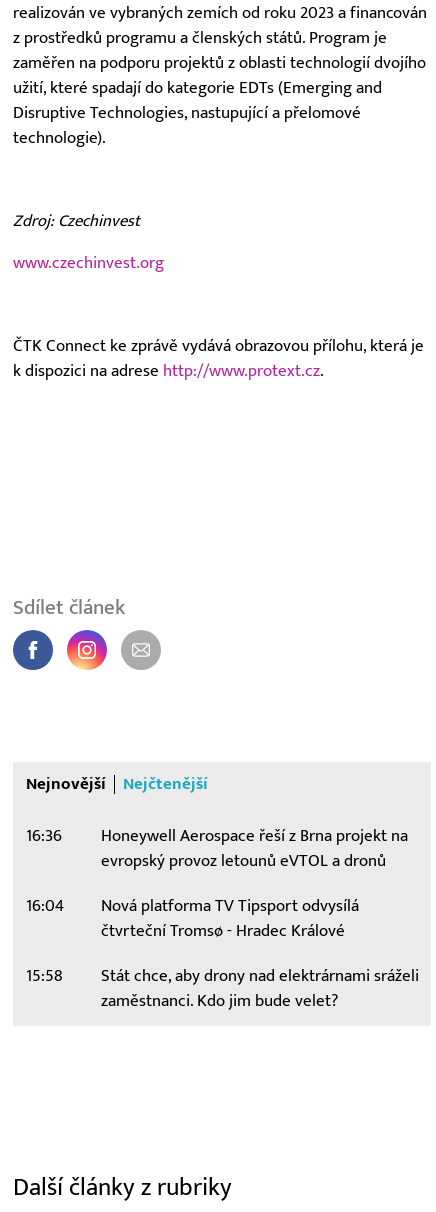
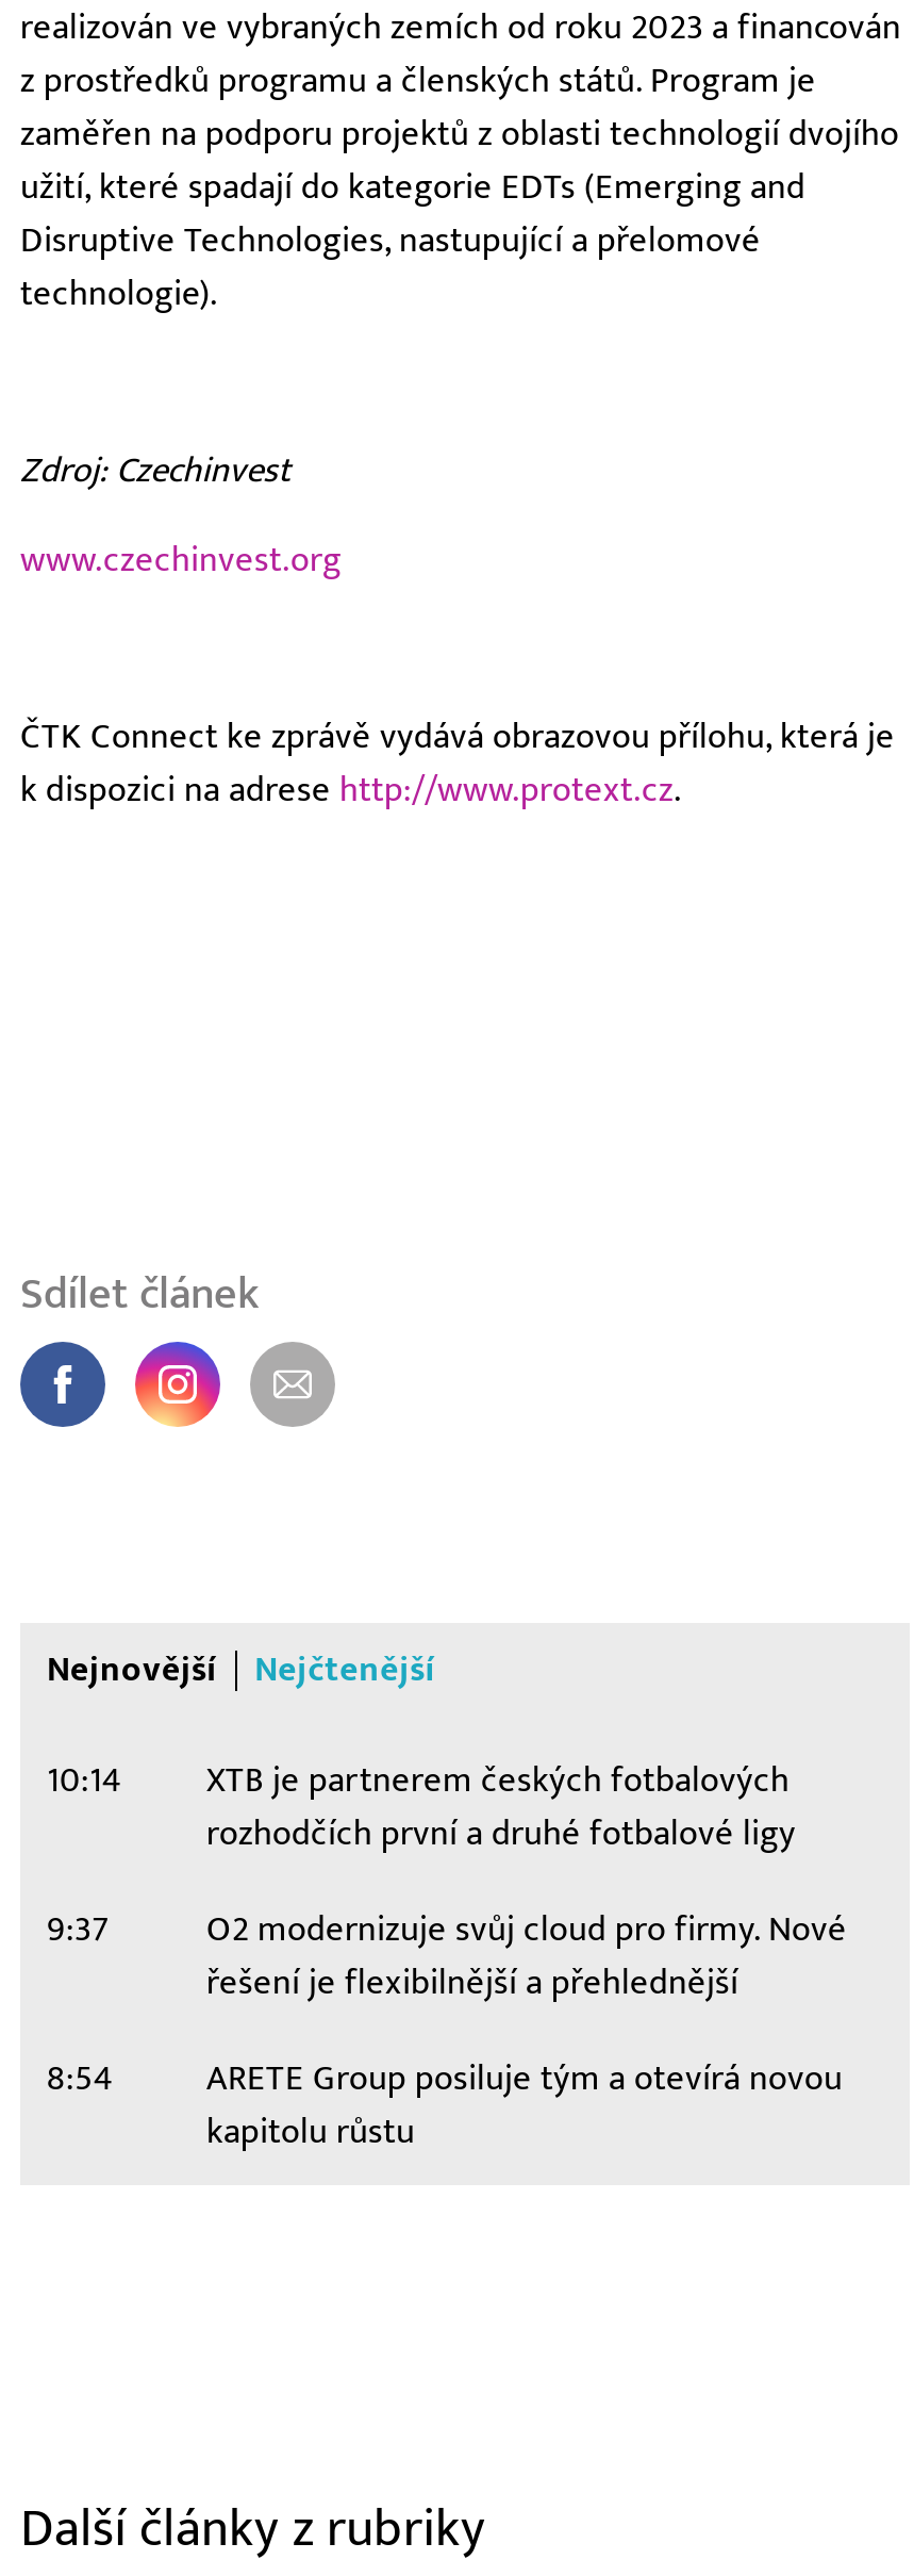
[25,825,407,870] 16:36 | Honeywell Aerospace řeší z Brna projekt na | evropský provoz letounů eVTOL a dronů -> [47,1758,796,1854] 10:14 | XTB je partnerem českých fotbalových | rozhodčích první a druhé fotbalové ligy
[25,895,358,940] 16:04 | Nová platforma TV Tipsport odvysílá | čtvrteční Tromsø - Hradec Králové -> [47,1907,847,2003] 9:37 | O2 modernizuje svůj cloud pro firmy. Nové | řešení je flexibilnější a přehlednější
[25,965,418,1010] 15:58 | Stát chce, aby drony nad elektrárnami sráželi | zaměstnanci. Kdo jim bude velet? -> [47,2056,843,2152] 8:54 | ARETE Group posiluje tým a otevírá novou | kapitolu růstu

